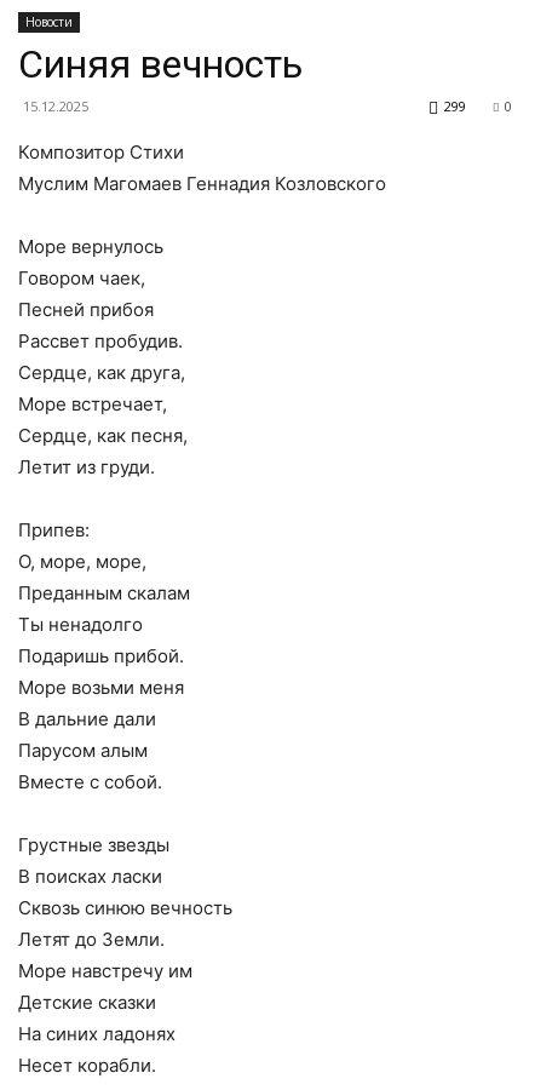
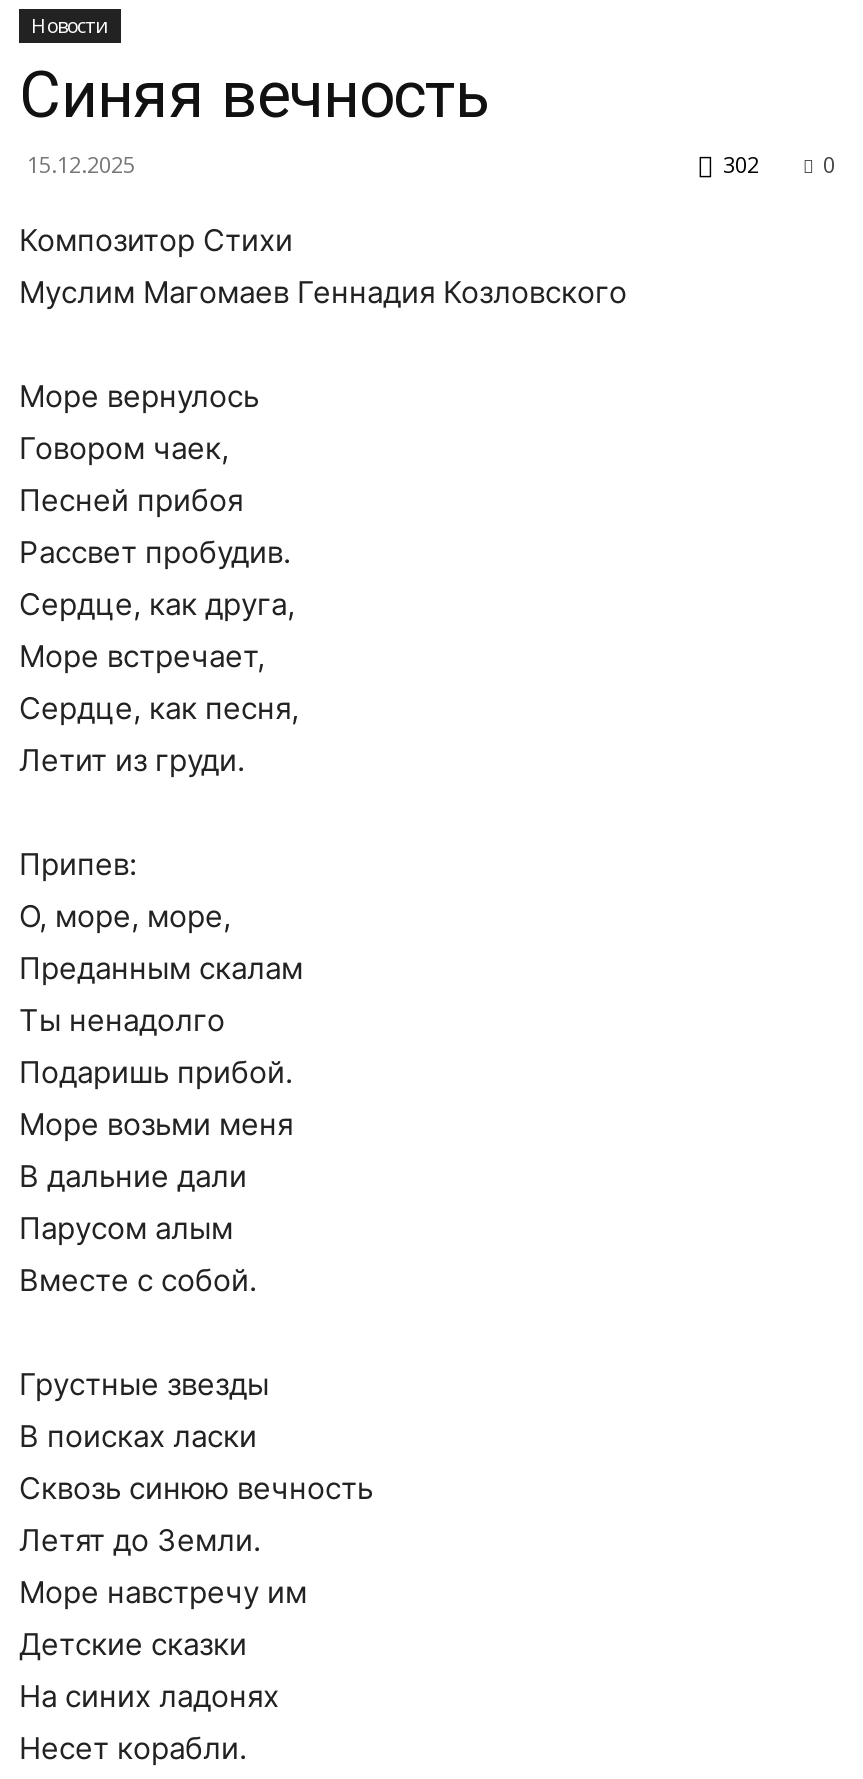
[444,97,466,115] 299 -> [723,149,759,179] 302

